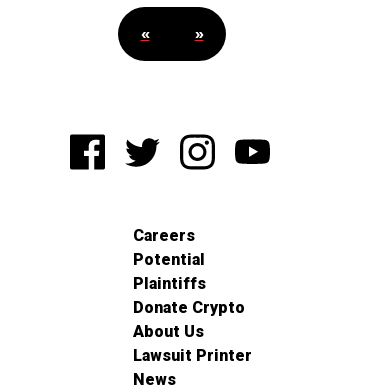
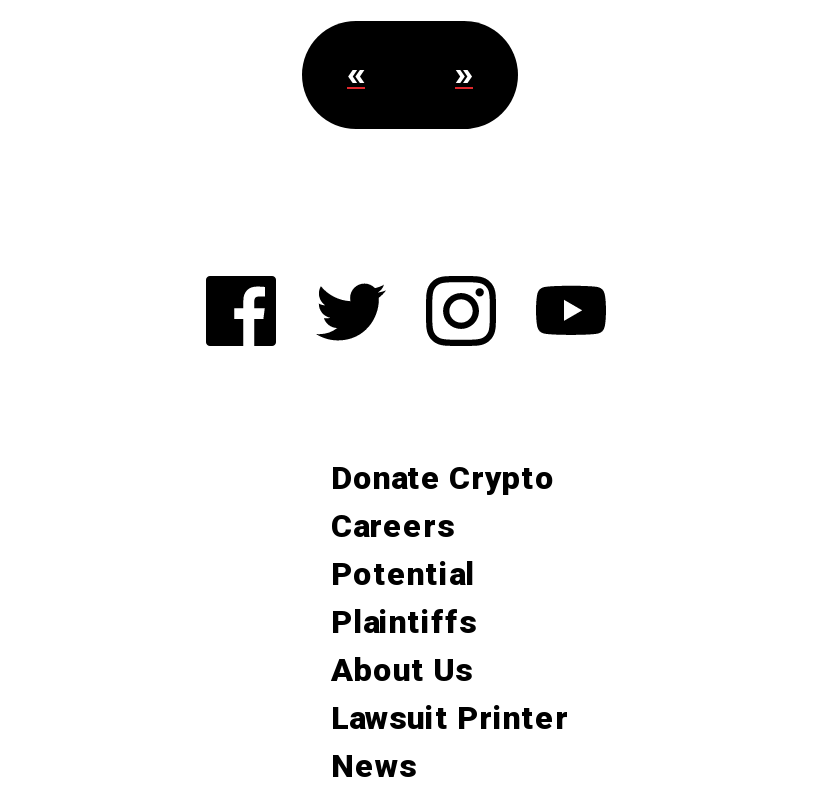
moved [132,226,205,293] -> [331,507,477,641]: Careers | Potential | Plaintiffs
moved [132,298,244,317] -> [331,459,555,497]: Donate Crypto

